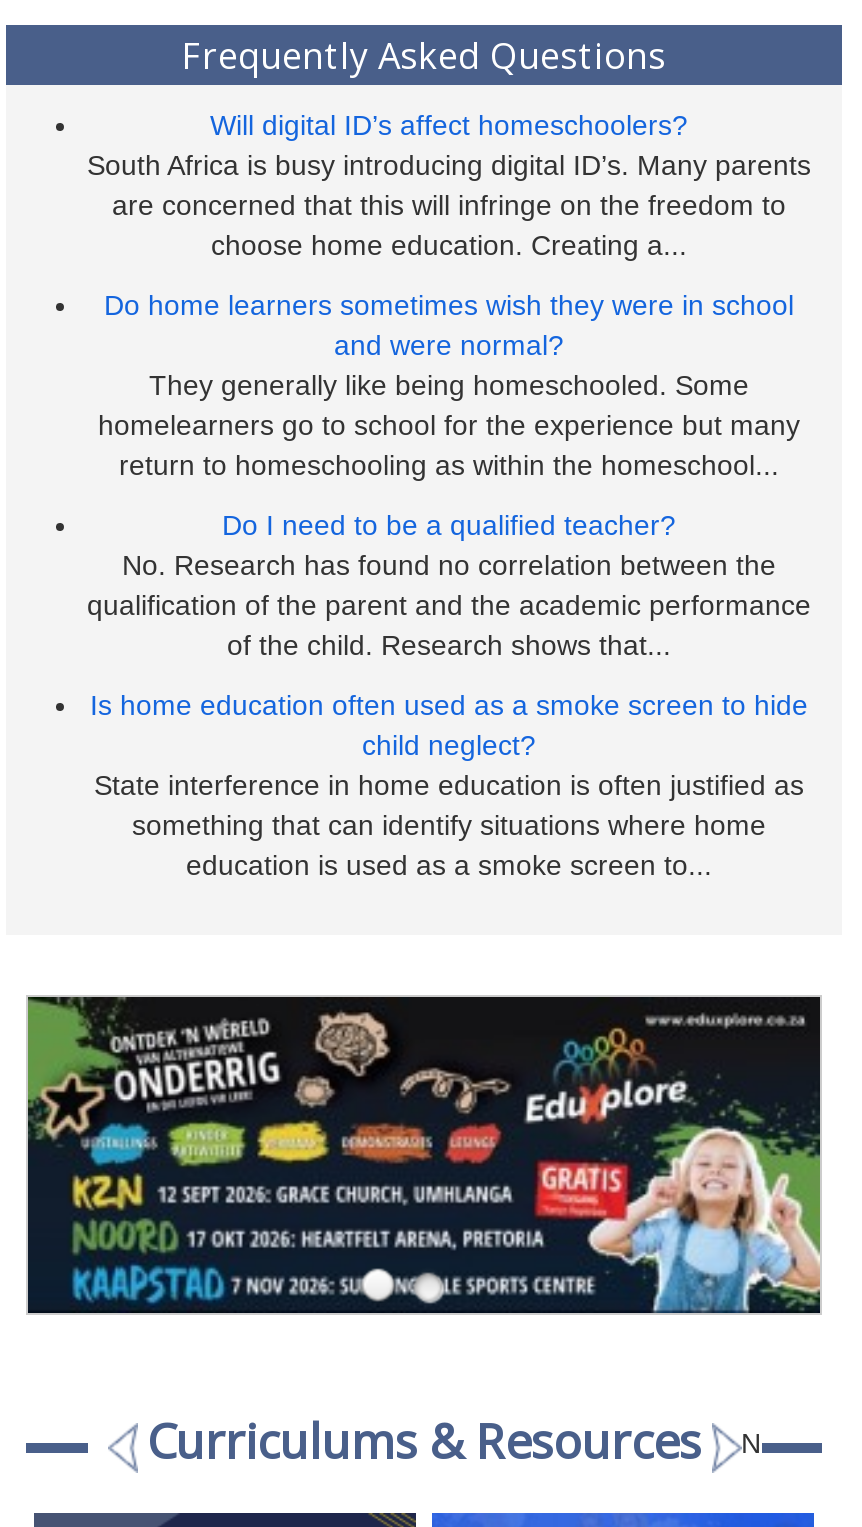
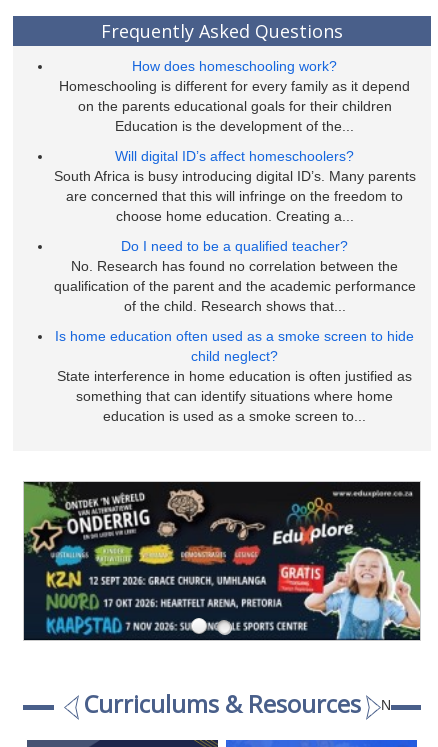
none -> [59,58,410,134] How does homeschooling work? | Homeschooling is different for every family as it depend | on the parents educational goals for their children | Education is the development of the...
moved [87,109,811,261] -> [53,148,415,224]: Will digital ID’s affect homeschoolers? | South Africa is busy introducing digital ID’s. Many parents | are concerned that this will infringe on the freedom to | choose home education. Creating a...
[98,289,800,481] Do home learners sometimes wish they were in school | and were normal? | They generally like being homeschooled. Some | homelearners go to school for the experience but many | return to homeschooling as within the homeschool... -> none

